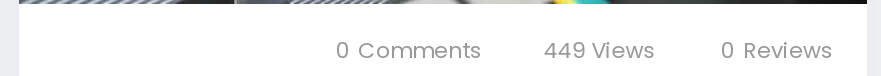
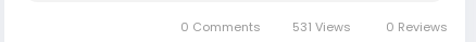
[330,35,835,67] 0 Comments 449 Views 0 Reviews -> [177,19,448,36] 0 Comments 531 Views 0 Reviews

